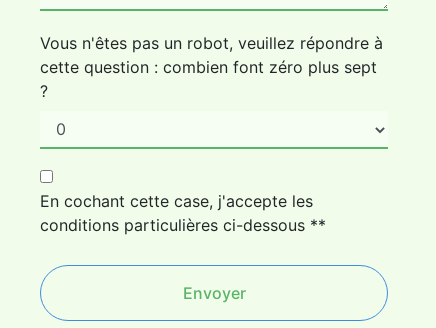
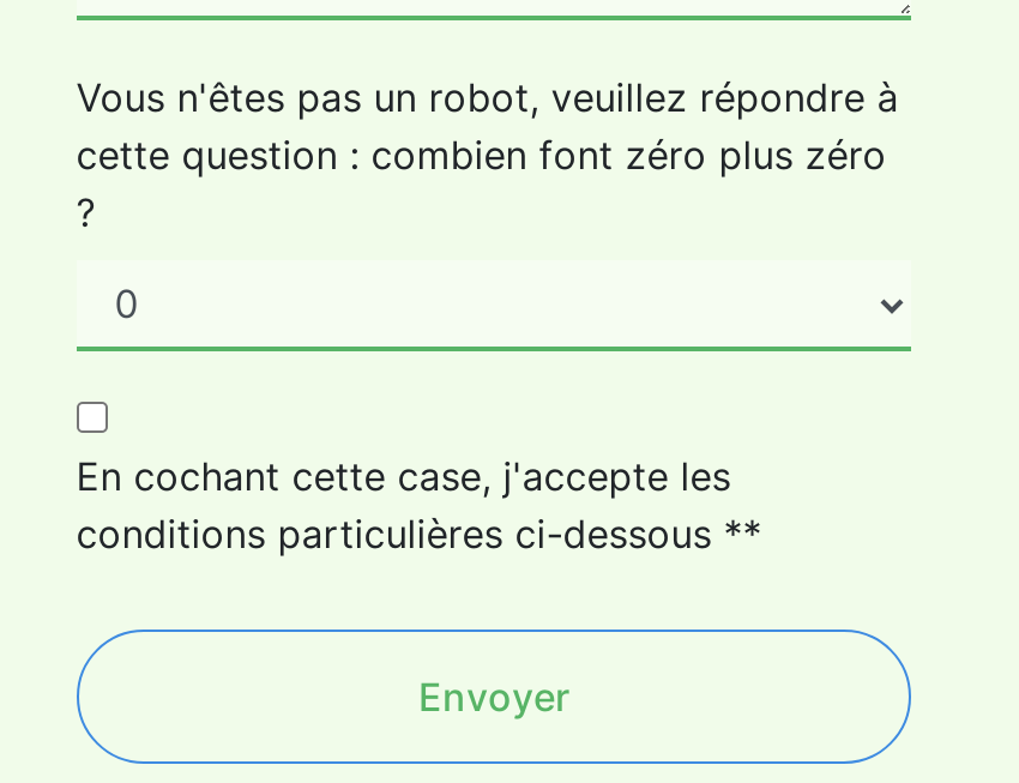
[40,57,377,77] cette question : combien font zéro plus sept -> [76,131,887,179] cette question : combien font zéro plus zéro

